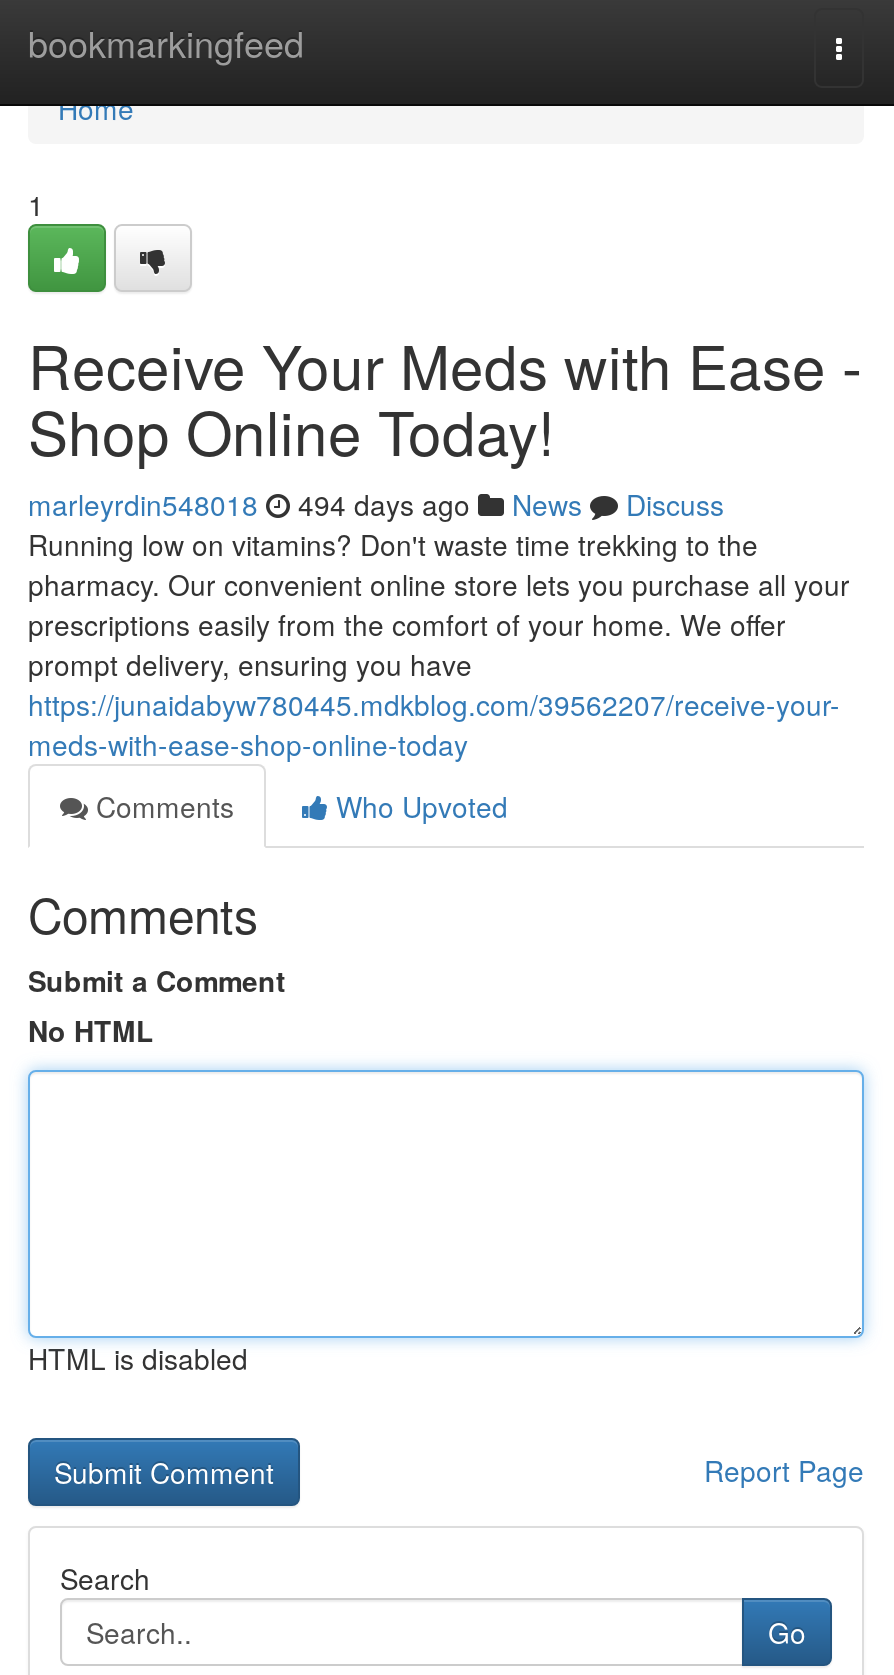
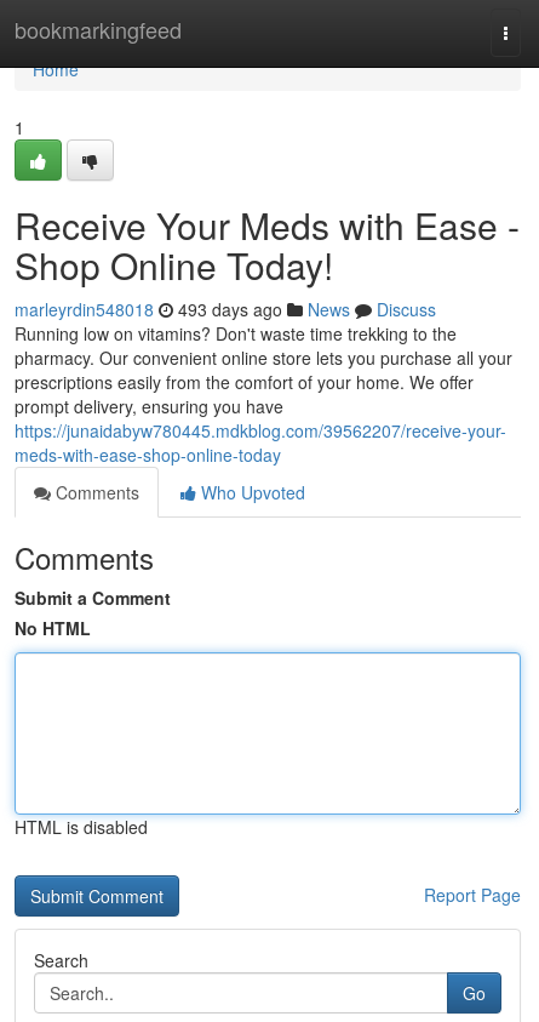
[28,484,724,524] marleyrdin548018 494 days ago News Discuss -> [15,297,436,321] marleyrdin548018 493 days ago News Discuss

